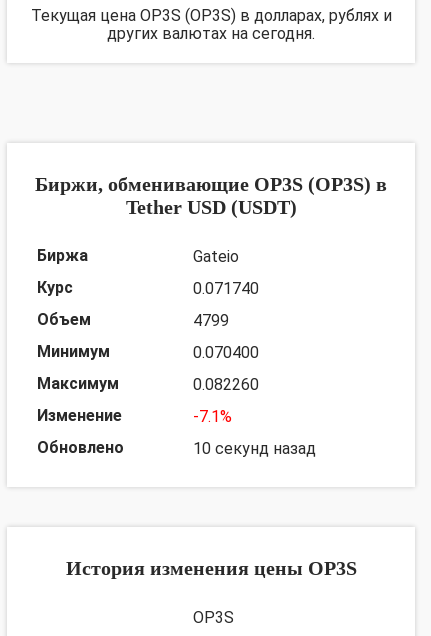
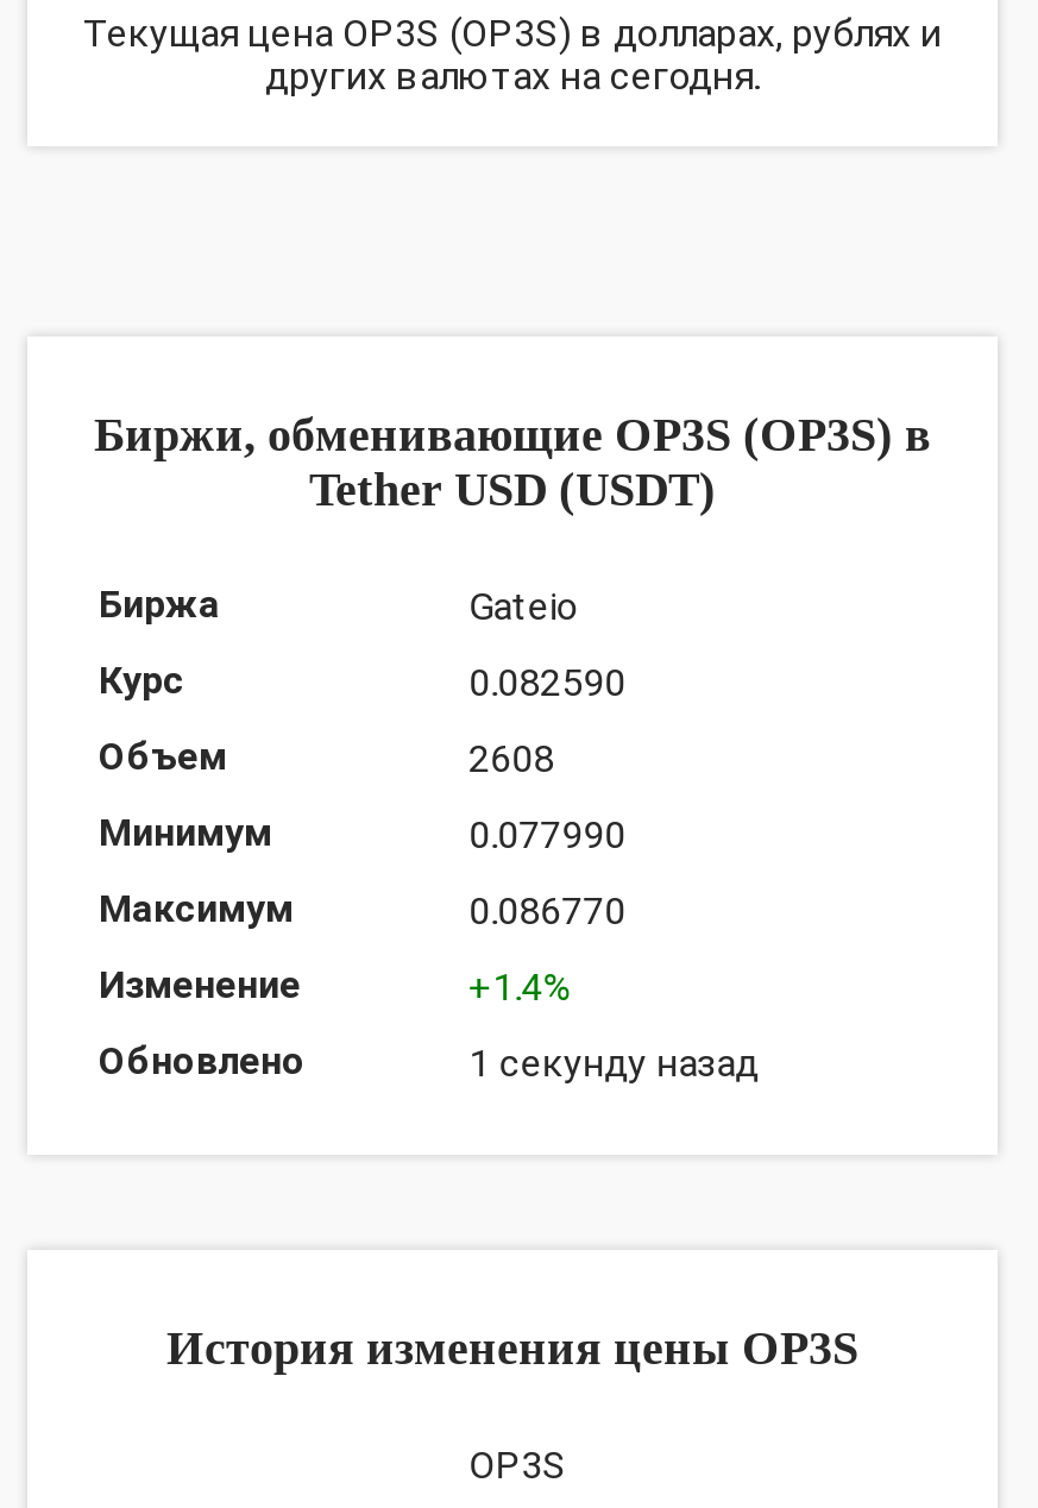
[193,279,259,298] 0.071740 -> [469,660,626,705] 0.082590
[193,311,229,330] 4799 -> [469,736,554,781] 2608
[193,343,259,362] 0.070400 -> [469,812,626,857] 0.077990
[193,375,259,394] 0.082260 -> [469,888,626,934] 0.086770
[193,407,232,426] -7.1% -> [469,965,571,1010] +1.4%
[193,439,316,458] 10 секунд назад -> [469,1041,759,1086] 1 секунду назад

